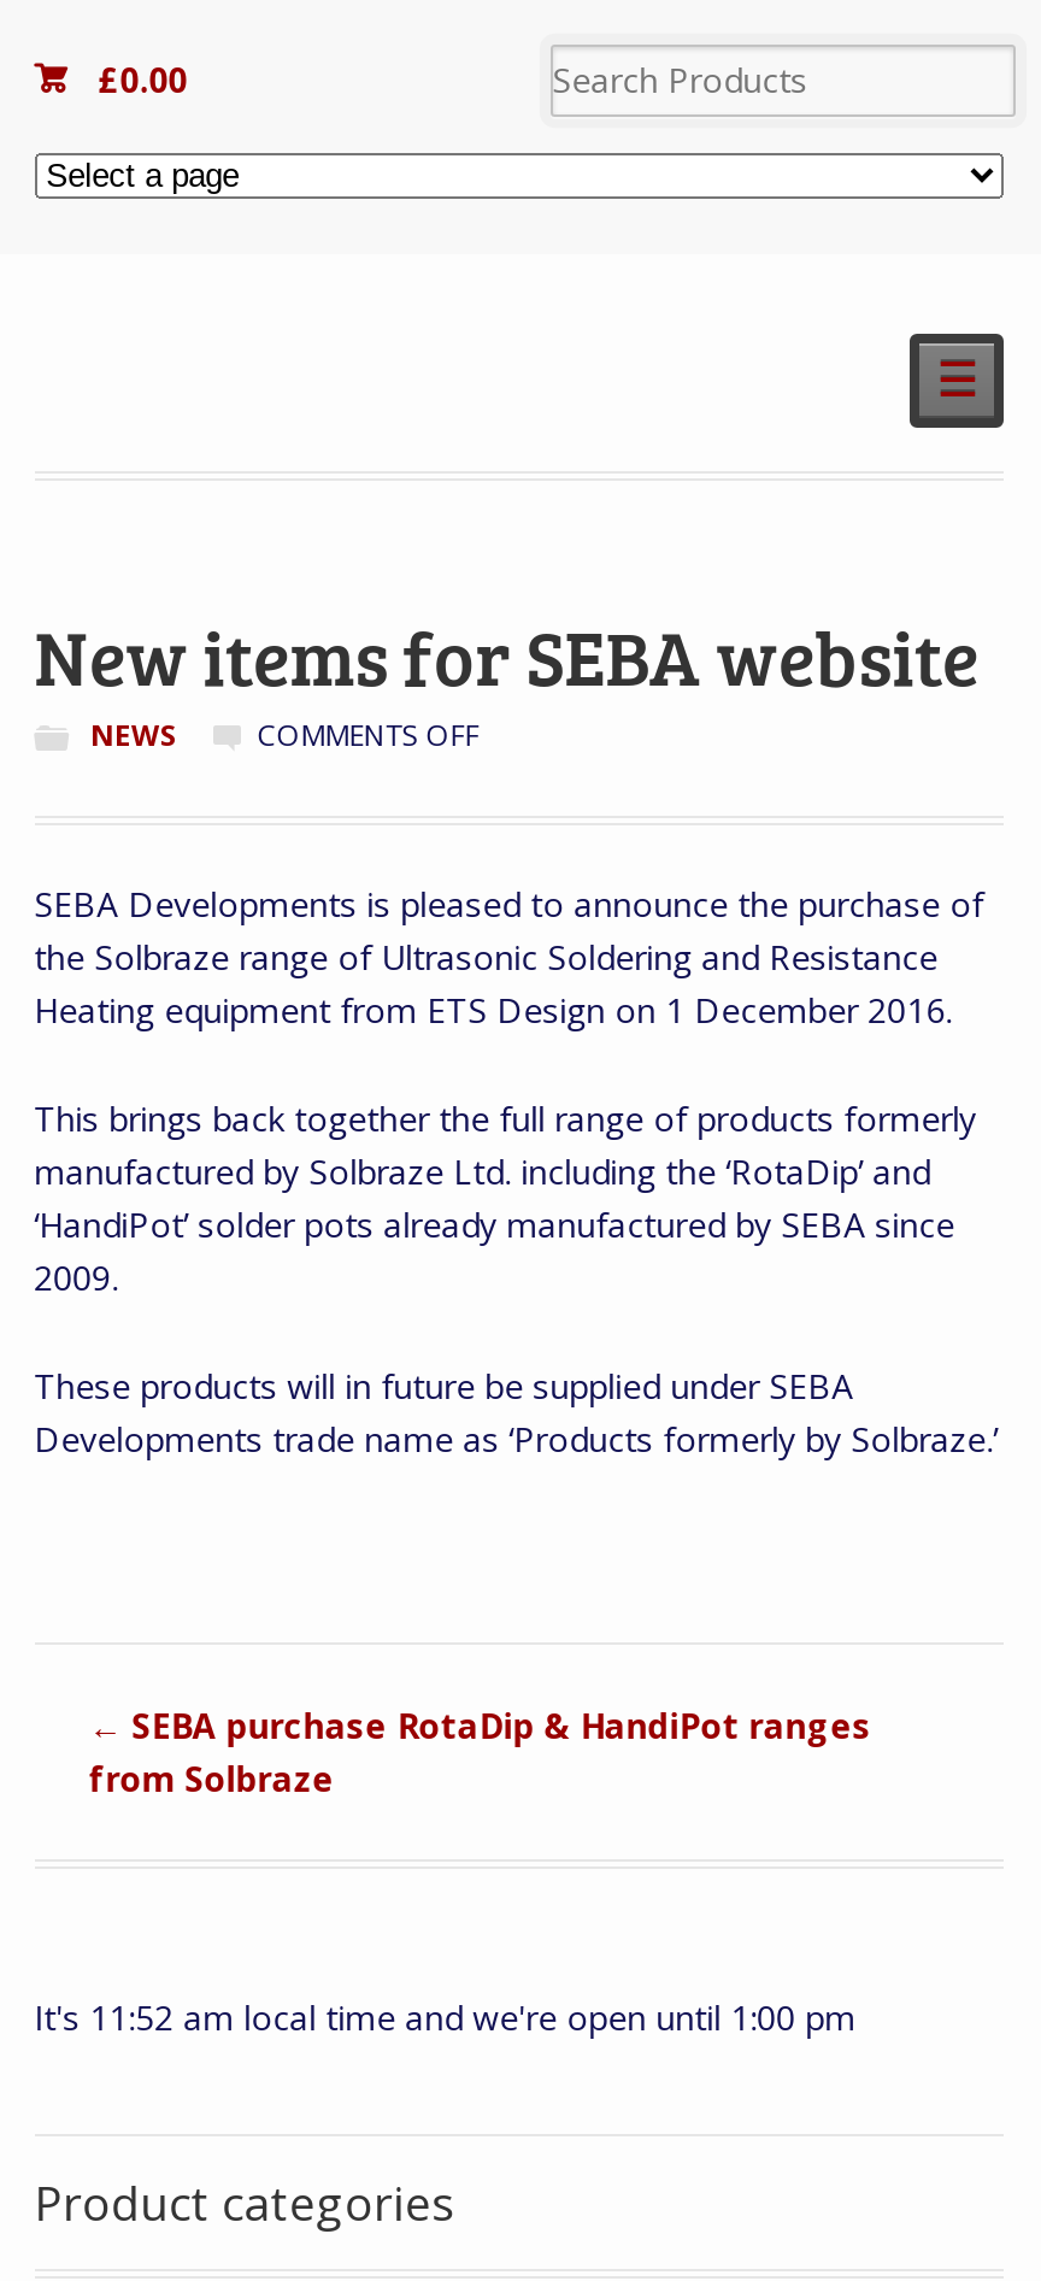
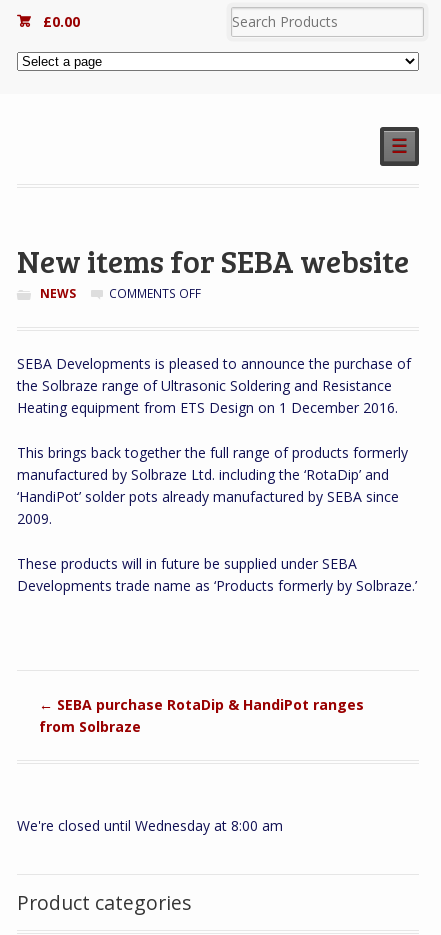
[34,1994,856,2040] It's 11:52 am local time and we're open until 1:00 pm -> [17,816,283,835] We're closed until Wednesday at 8:00 am

